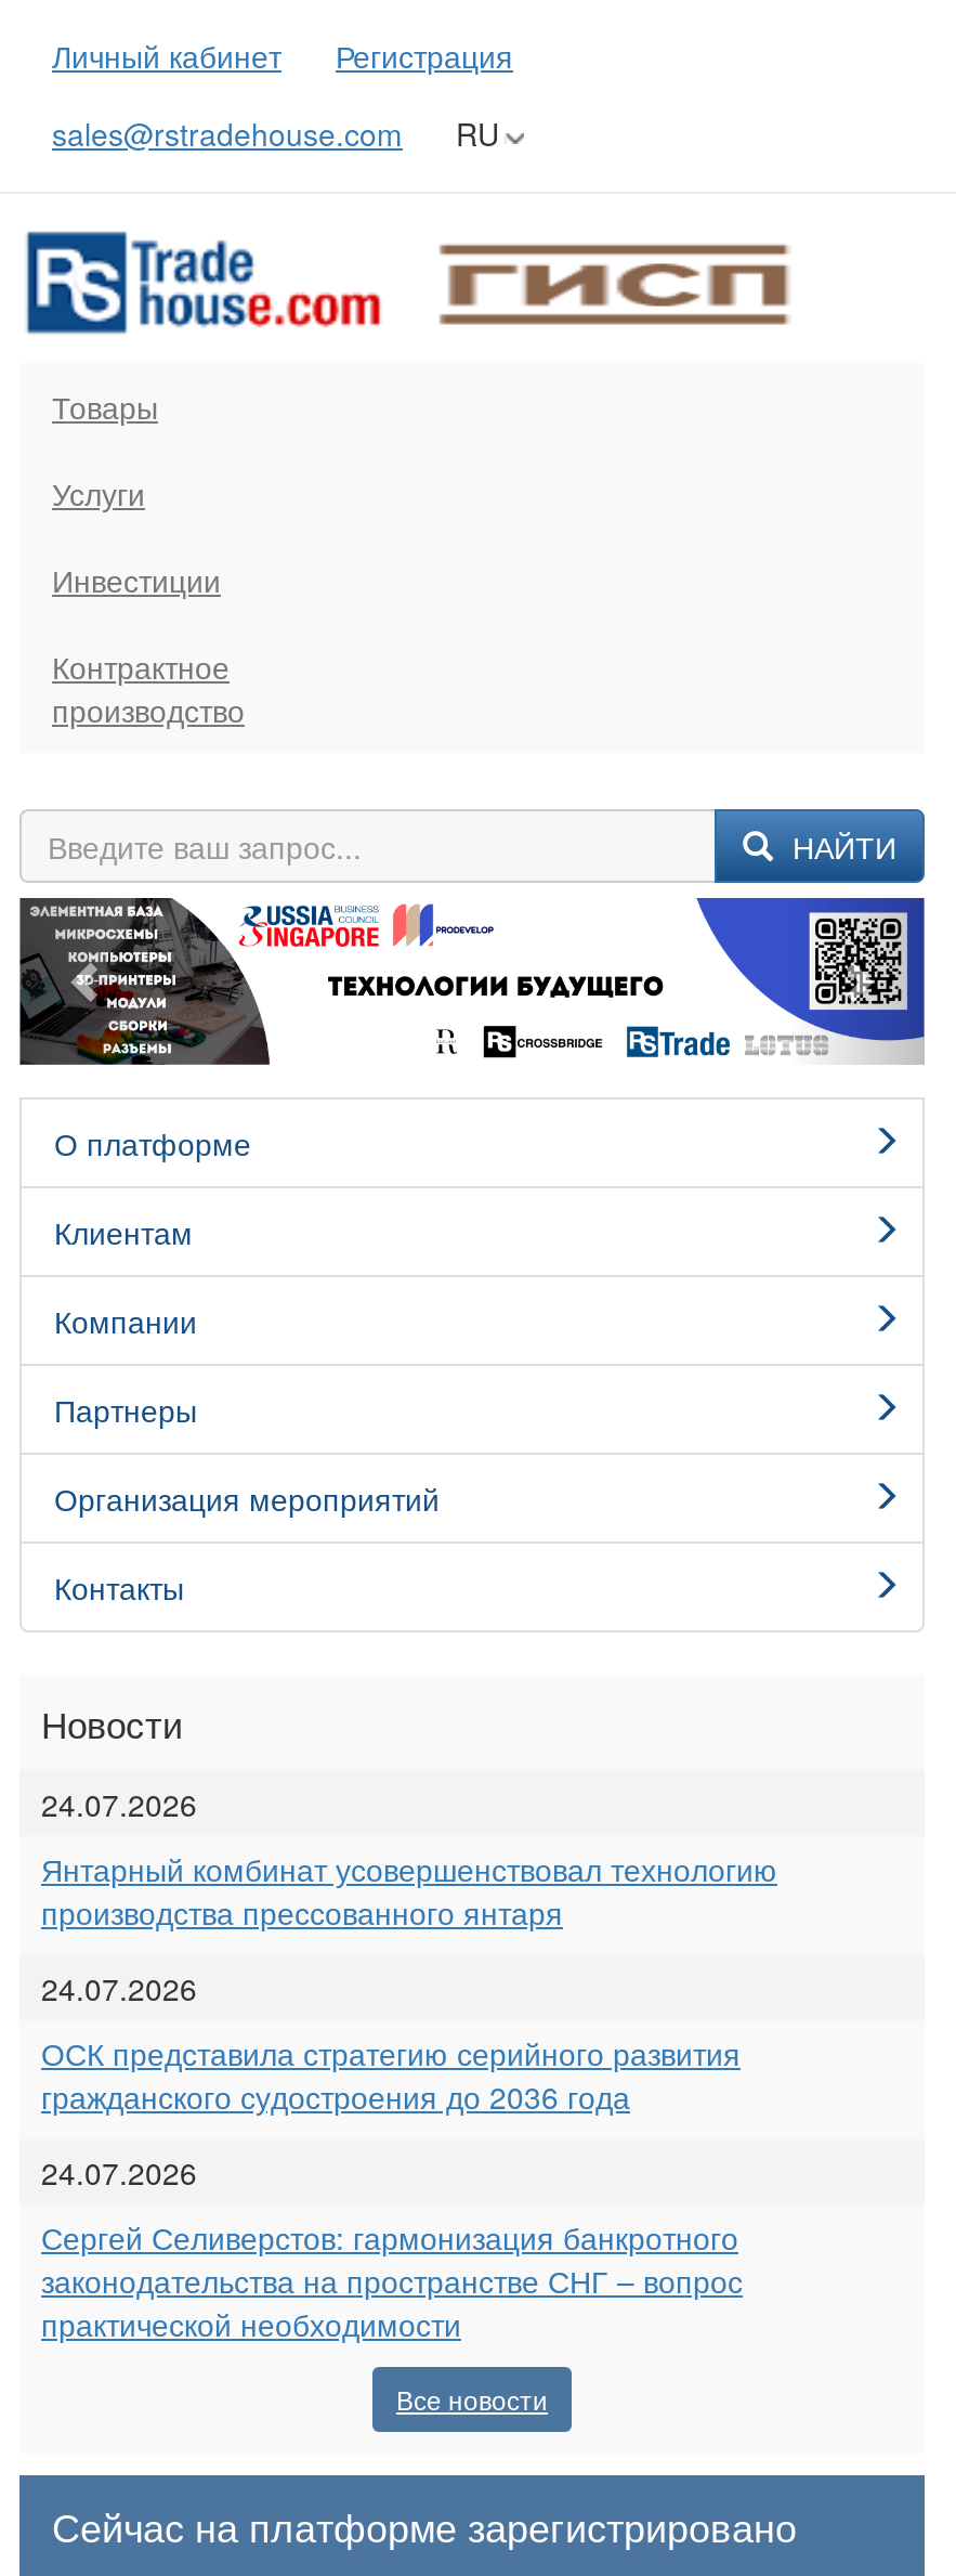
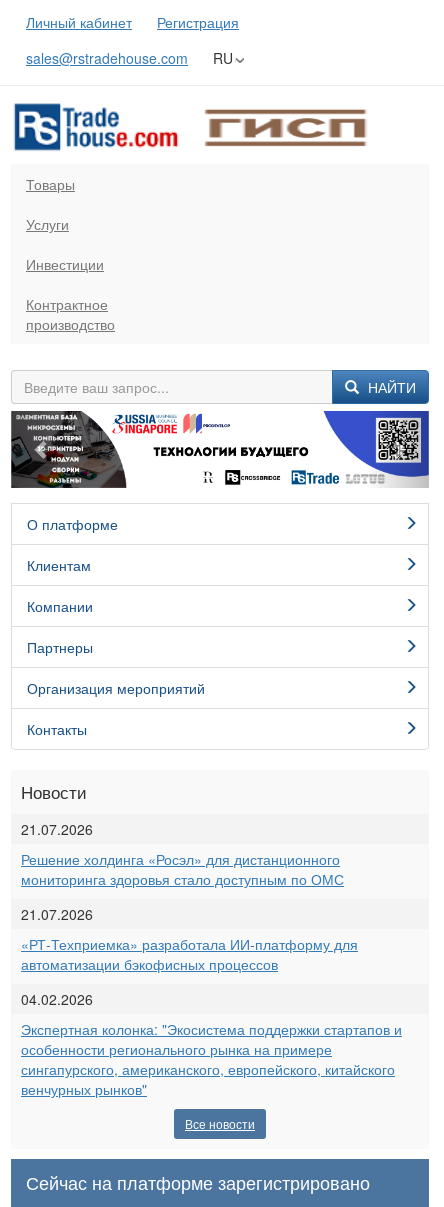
[41,1782,197,1826] 24.07.2026 -> [21,819,93,839] 21.07.2026
[41,1847,777,1934] Янтарный комбинат усовершенствовал технологию | производства прессованного янтаря -> [21,849,344,889] Решение холдинга «Росэл» для дистанционного | мониторинга здоровья стало доступным по ОМС
[41,1966,197,2010] 24.07.2026 -> [21,904,93,924] 21.07.2026
[41,2031,741,2118] ОСК представила стратегию серийного развития | гражданского судостроения до 2036 года -> [21,934,358,974] «РТ-Техприемка» разработала ИИ-платформу для | автоматизации бэкофисных процессов
[41,2150,197,2194] 24.07.2026 -> [21,989,93,1009] 04.02.2026
[41,2215,743,2345] Сергей Селиверстов: гармонизация банкротного | законодательства на пространстве СНГ – вопрос | практической необходимости -> [21,1019,402,1099] Экспертная колонка: "Экосистема поддержки стартапов и | особенности регионального рынка на примере | сингапурского, американского, европейского, китайского | венчурных рынков"

